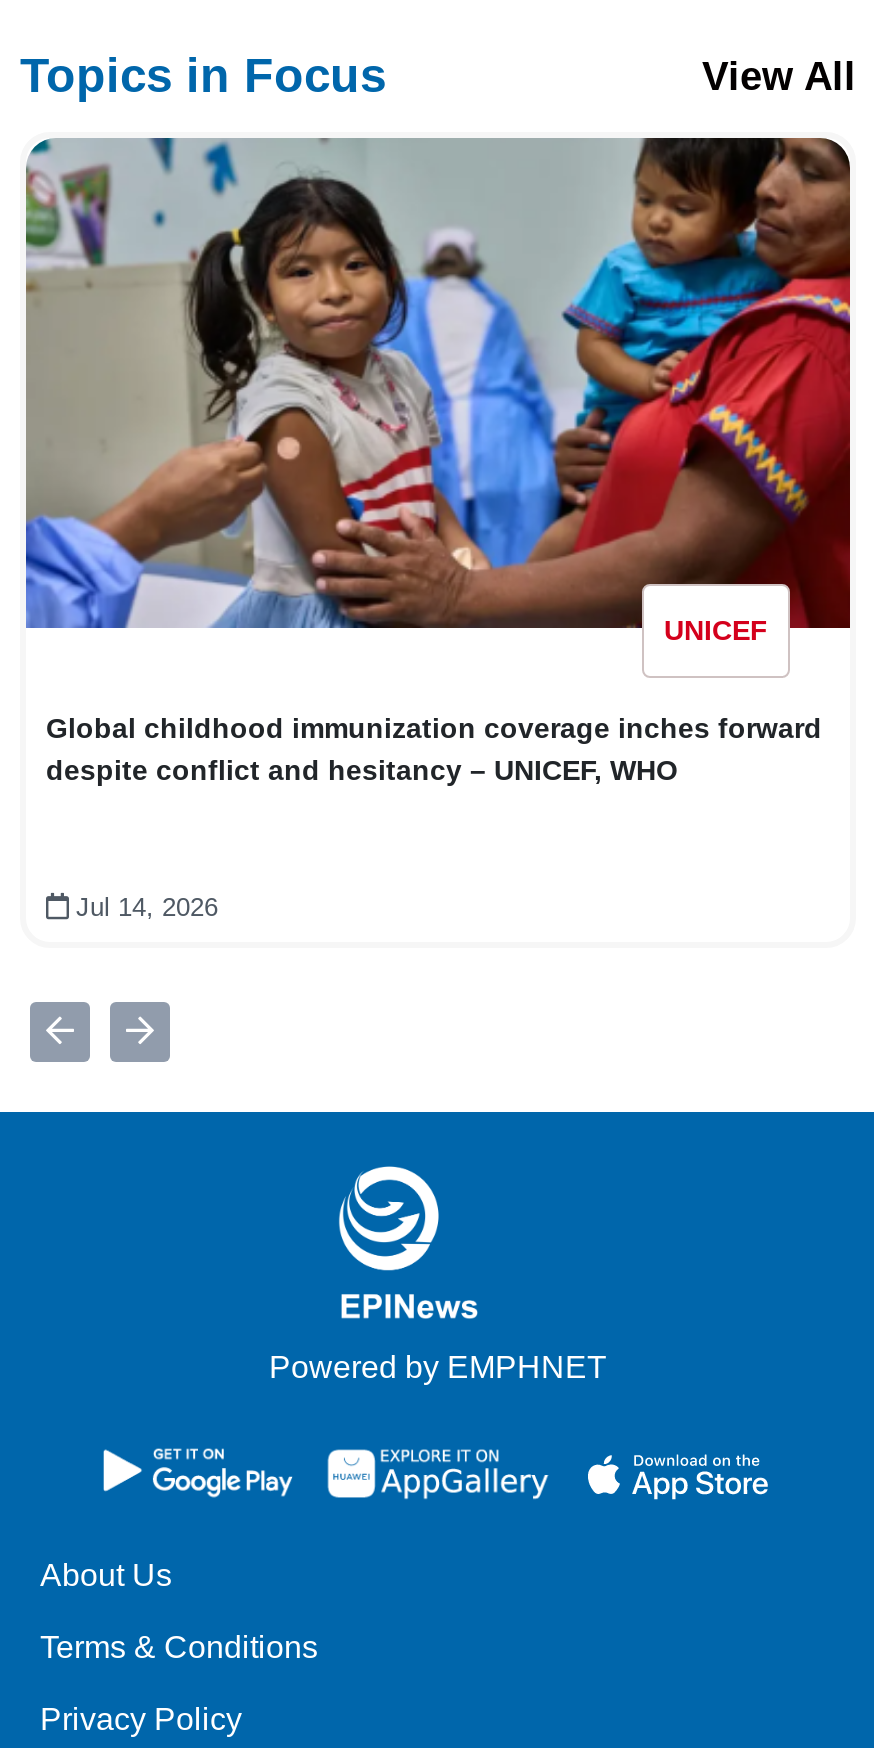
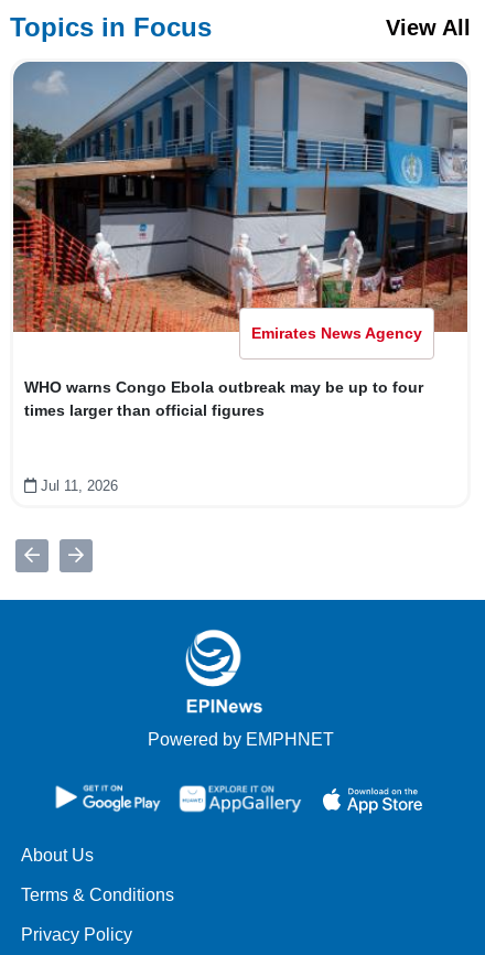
[24,137,852,645] [image] | UNICEF -> [12,62,468,342] [image] | Emirates News Agency
[46,711,822,785] Global childhood immunization coverage inches forward | despite conflict and hesitancy – UNICEF, WHO -> [24,378,423,419] WHO warns Congo Ebola outbreak may be up to four | times larger than official figures
[76,891,218,921] Jul 14, 2026 -> [41,478,118,494] Jul 11, 2026

